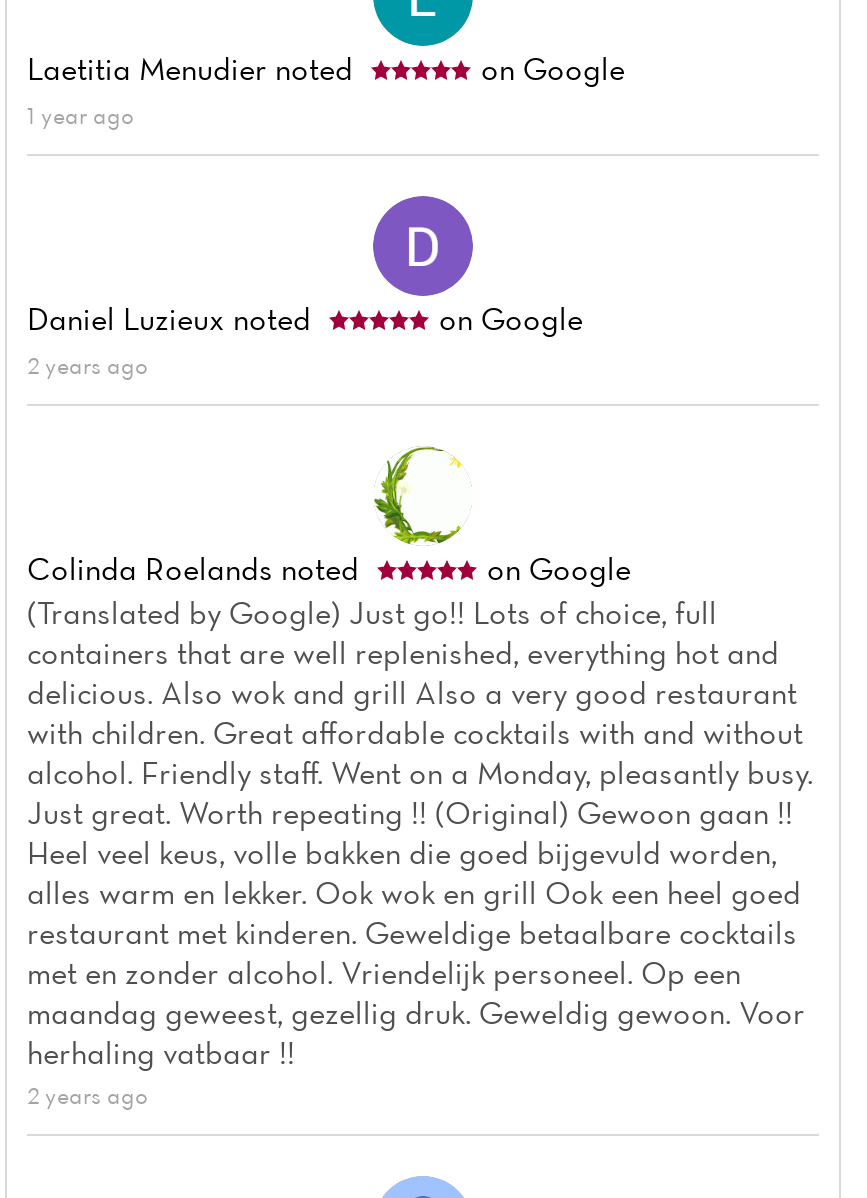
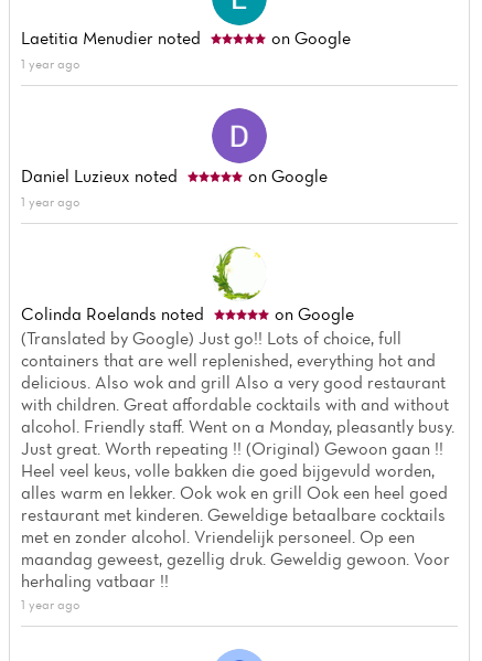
[27,351,147,381] 2 years ago -> [21,194,79,210] 1 year ago
[27,1081,147,1111] 2 years ago -> [21,596,79,613] 1 year ago

